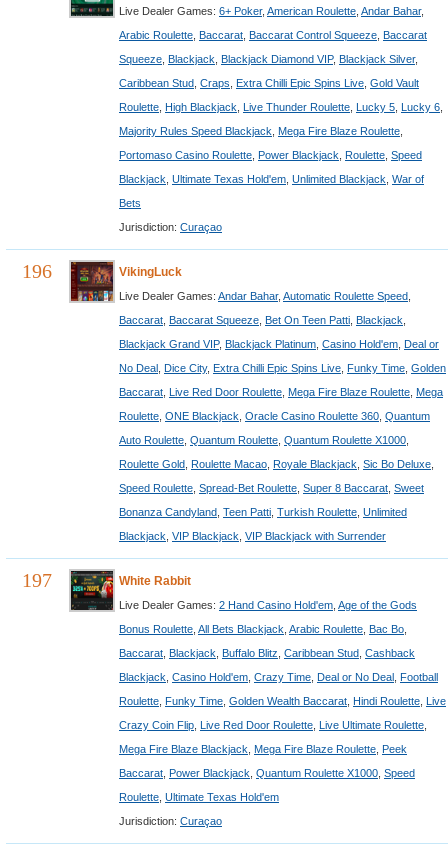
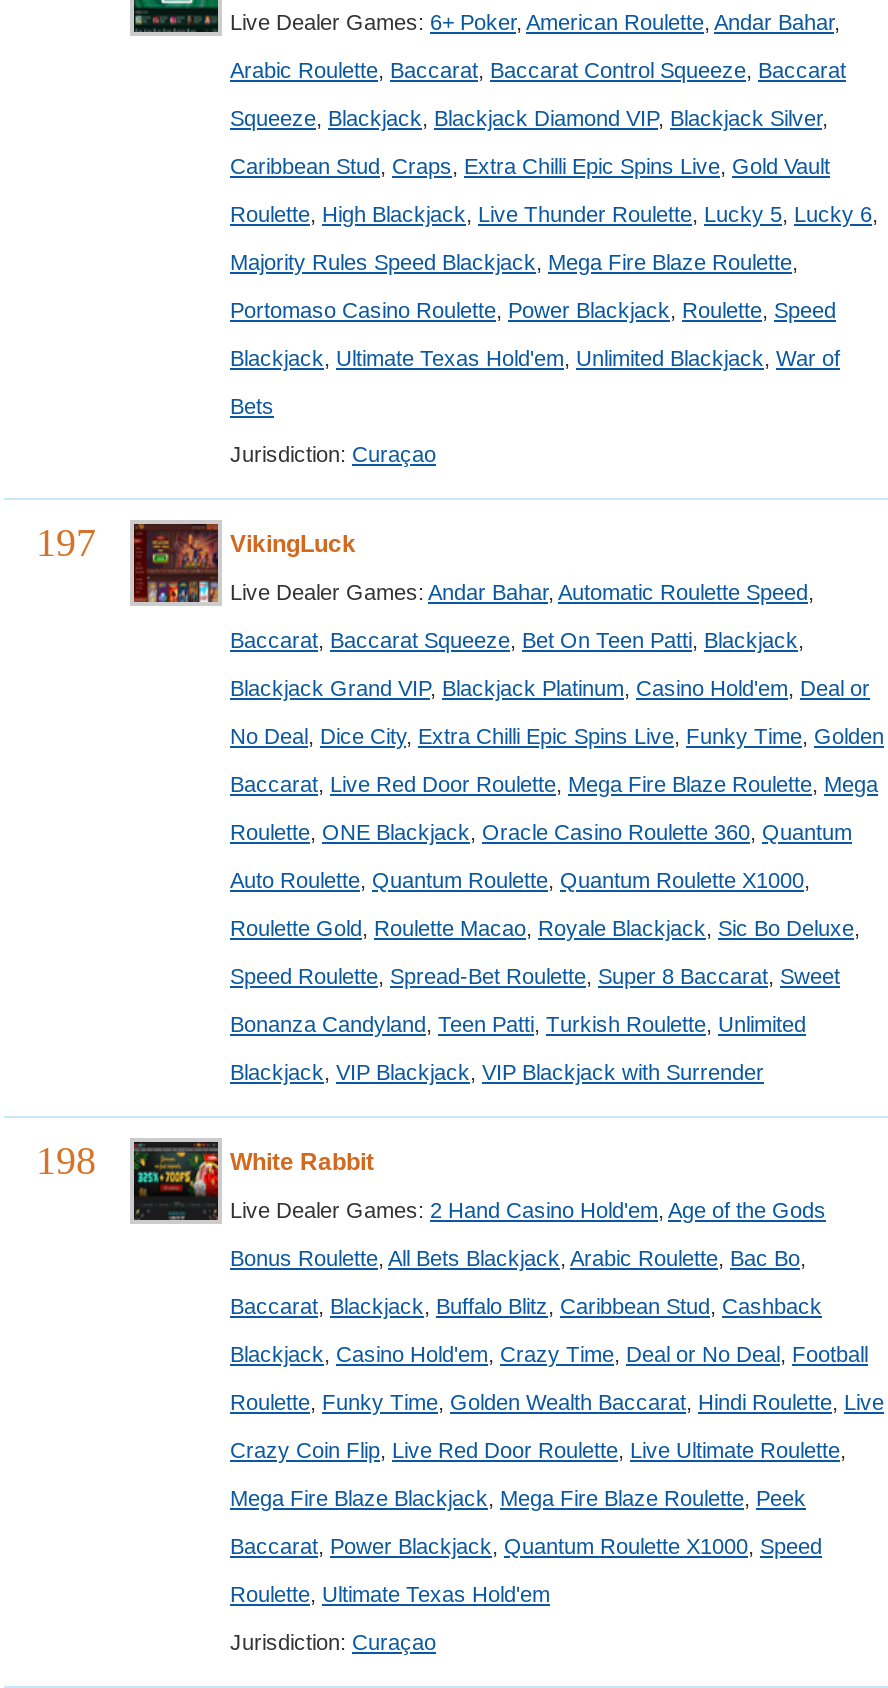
[22,260,52,282] 196 -> [36,520,96,564] 197
[22,569,52,591] 197 -> [36,1138,96,1182] 198

